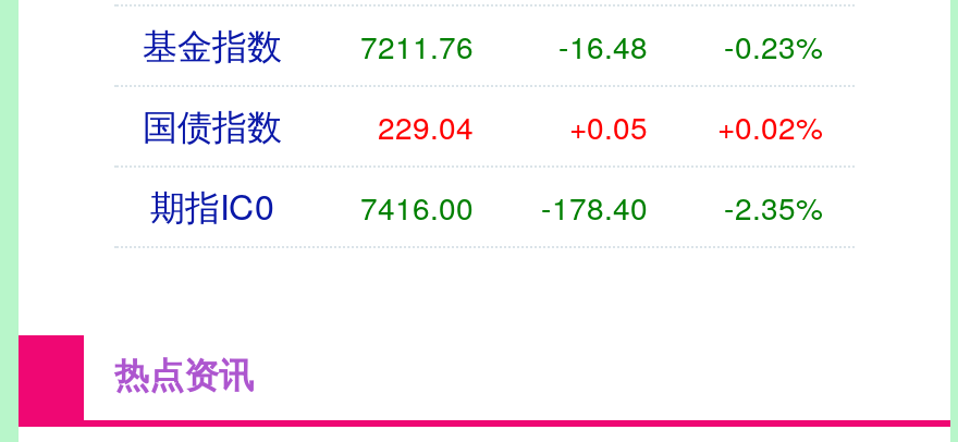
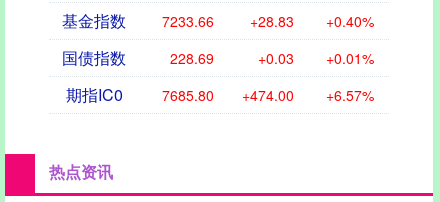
[360,23,474,66] 7211.76 -> [162,10,214,30] 7233.66
[558,23,648,66] -16.48 -> [250,10,294,30] +28.83
[724,23,822,66] -0.23% -> [326,10,374,30] +0.40%
[378,103,474,147] 229.04 -> [170,47,214,67] 228.69
[569,103,648,147] +0.05 -> [258,47,294,67] +0.03
[717,103,822,147] +0.02% -> [326,47,374,67] +0.01%
[360,184,474,228] 7416.00 -> [162,84,214,104] 7685.80
[541,184,648,228] -178.40 -> [242,84,294,104] +474.00
[724,184,822,228] -2.35% -> [326,84,374,104] +6.57%

